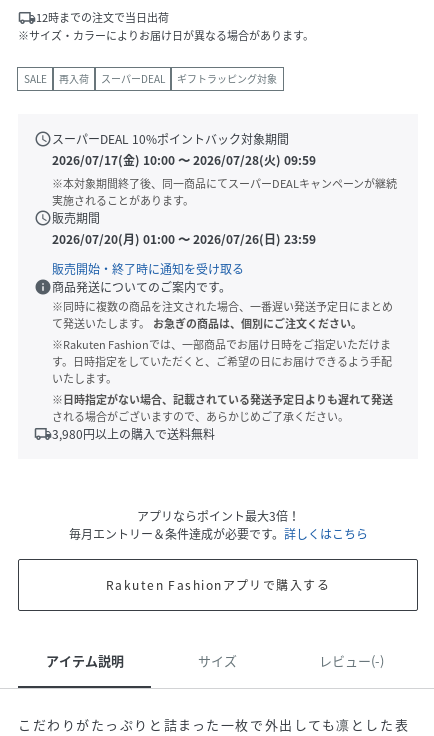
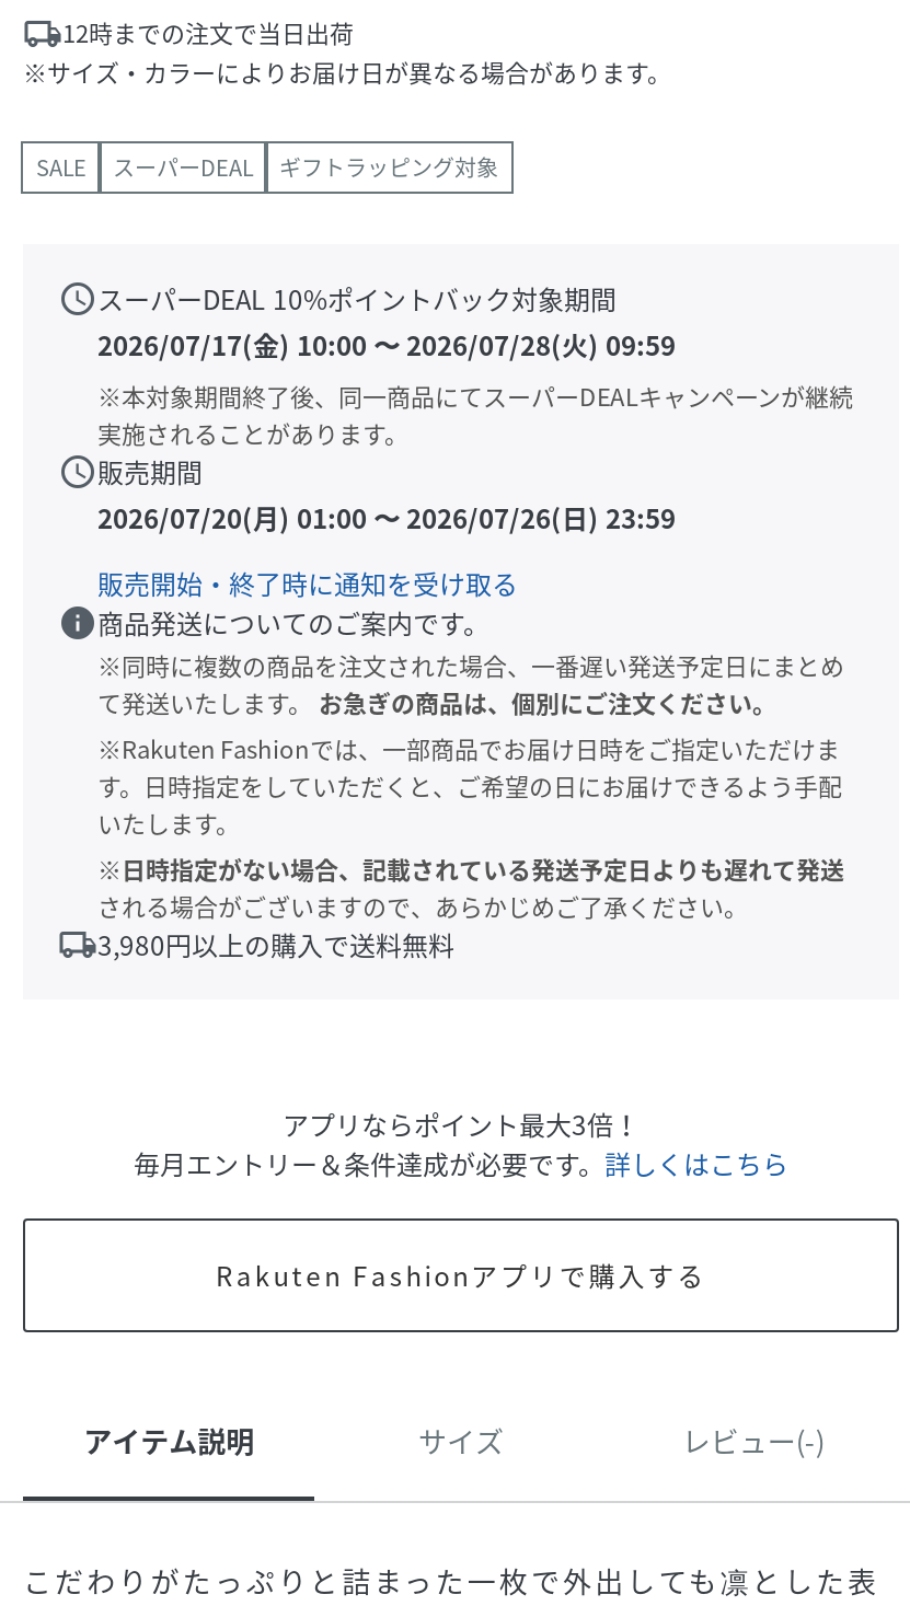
[59,71,89,86] 再入荷 -> none

